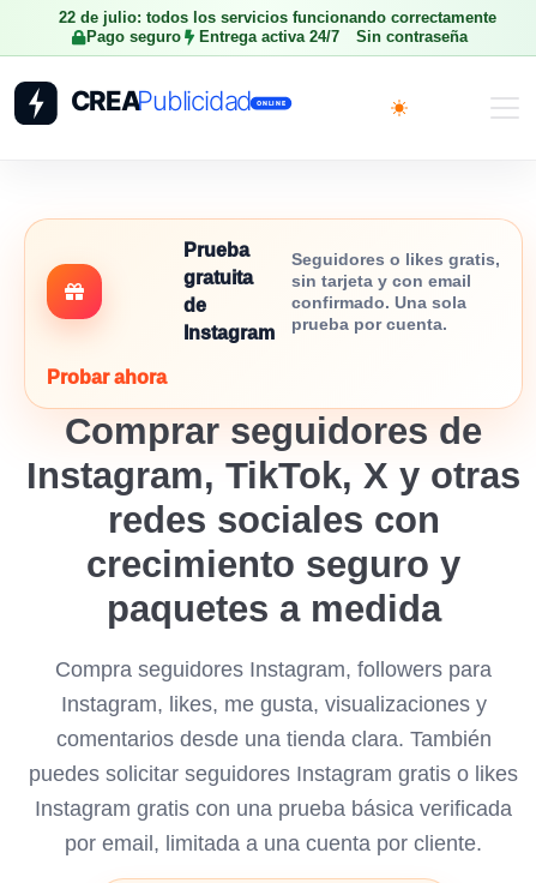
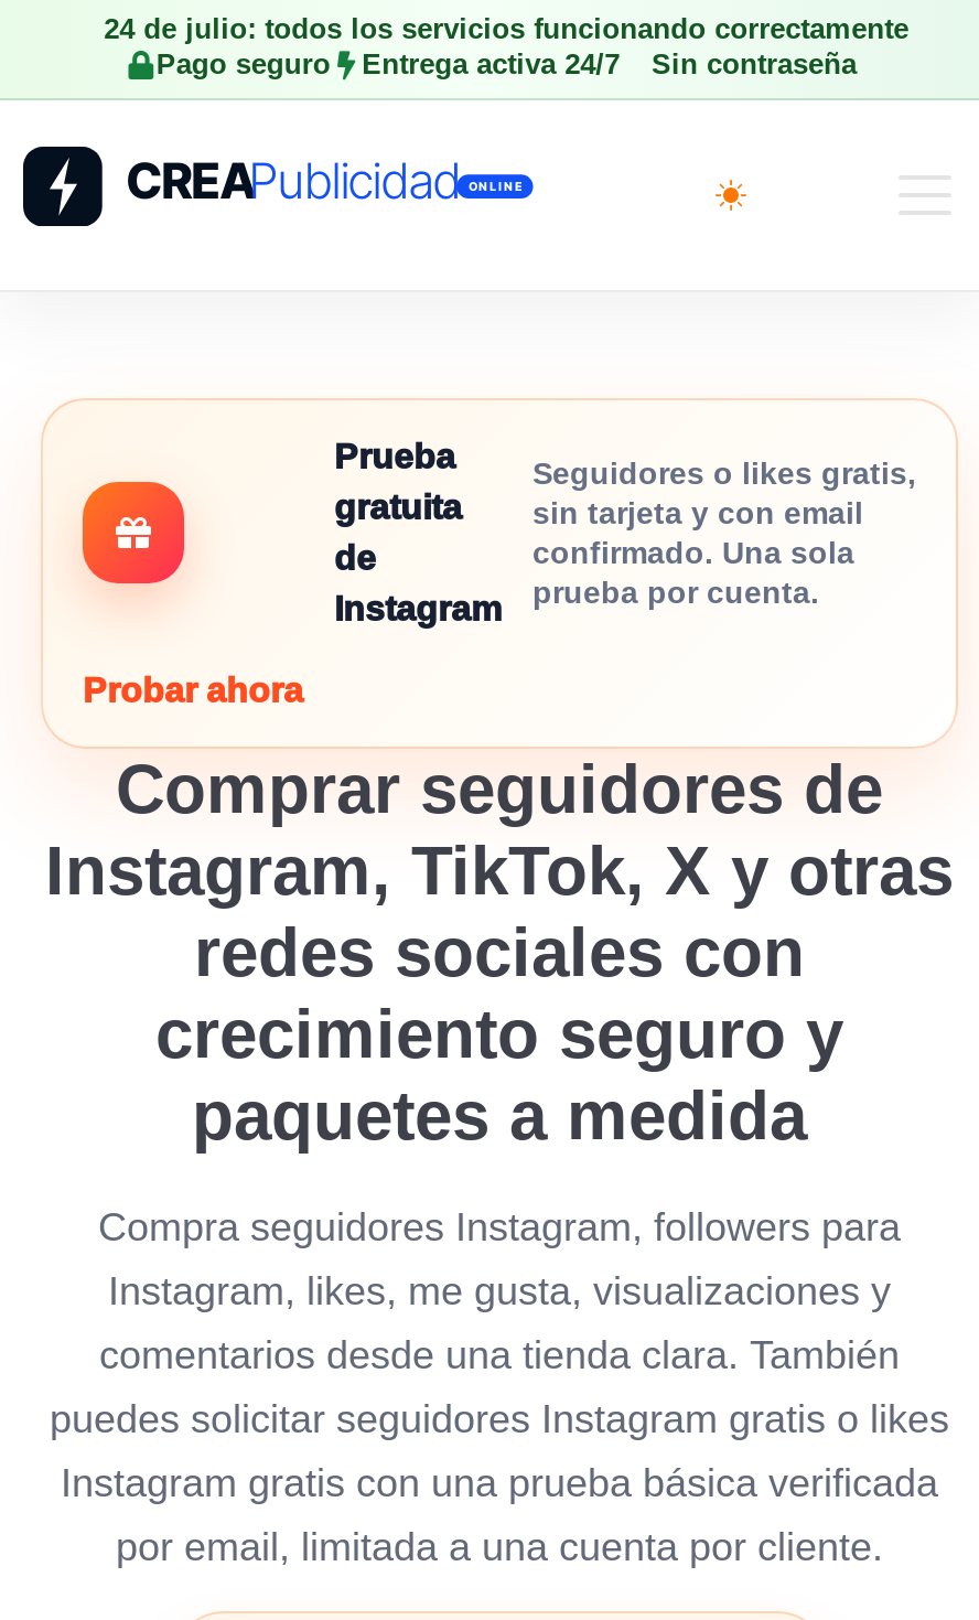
[58,8,496,26] 22 de julio: todos los servicios funcionando correctamente -> [104,12,909,45] 24 de julio: todos los servicios funcionando correctamente

